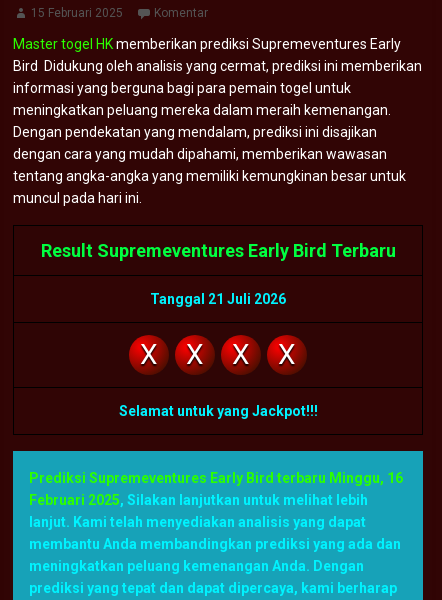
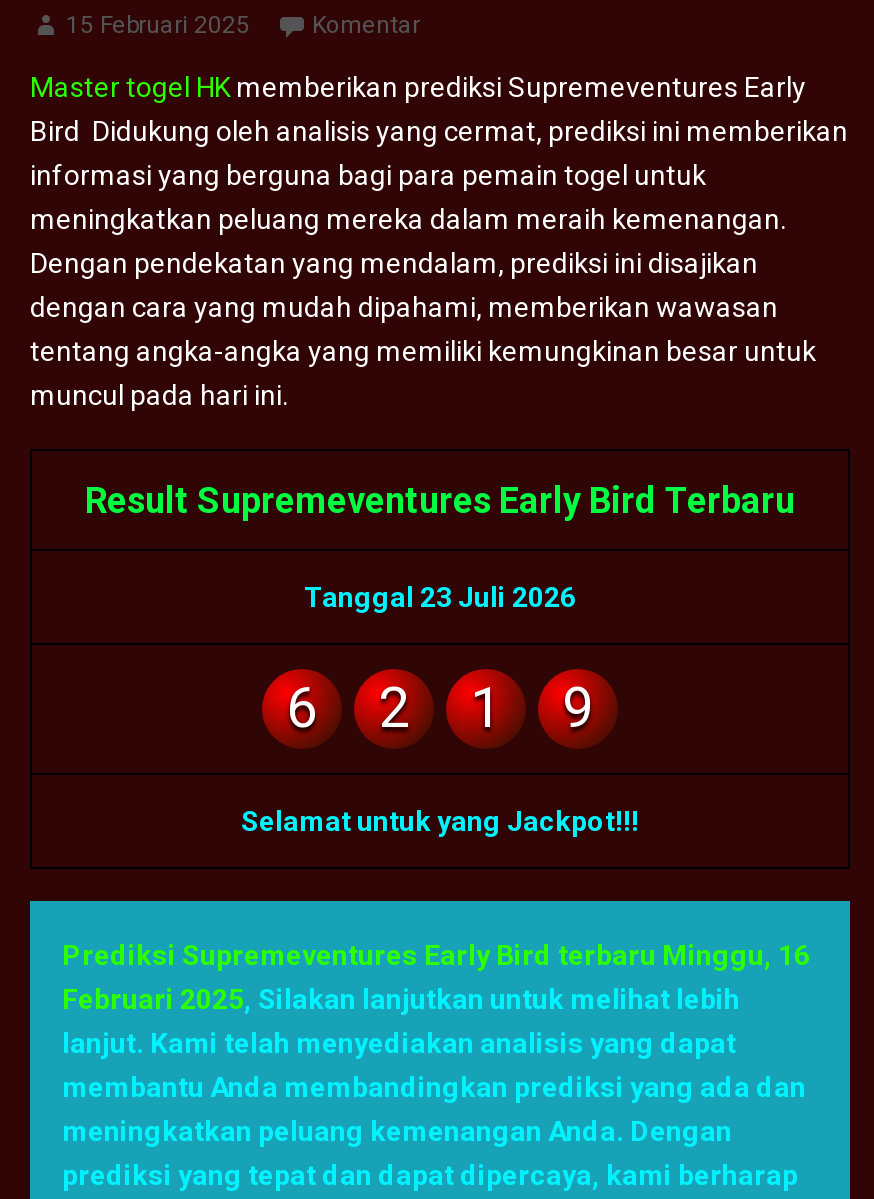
[150,291,286,307] Tanggal 21 Juli 2026 -> [304,582,576,614] Tanggal 23 Juli 2026
[140,338,296,371] X | X | X | X -> [286,676,594,742] 6 | 2 | 1 | 9

